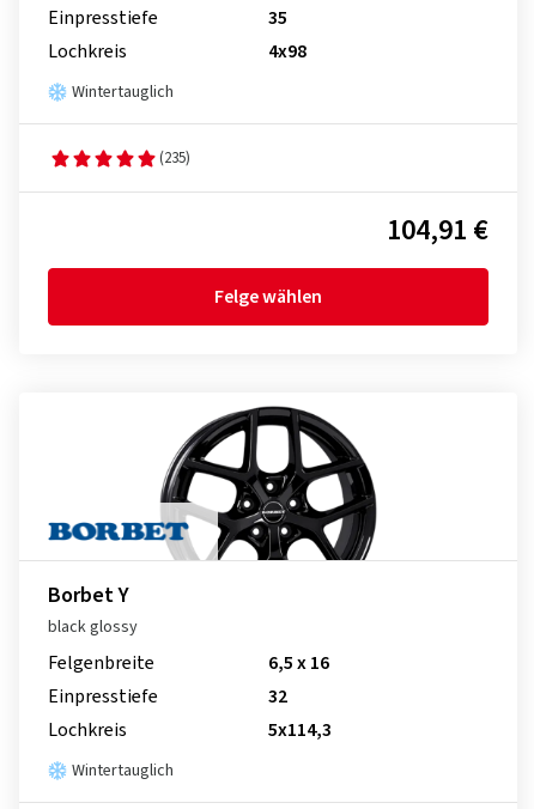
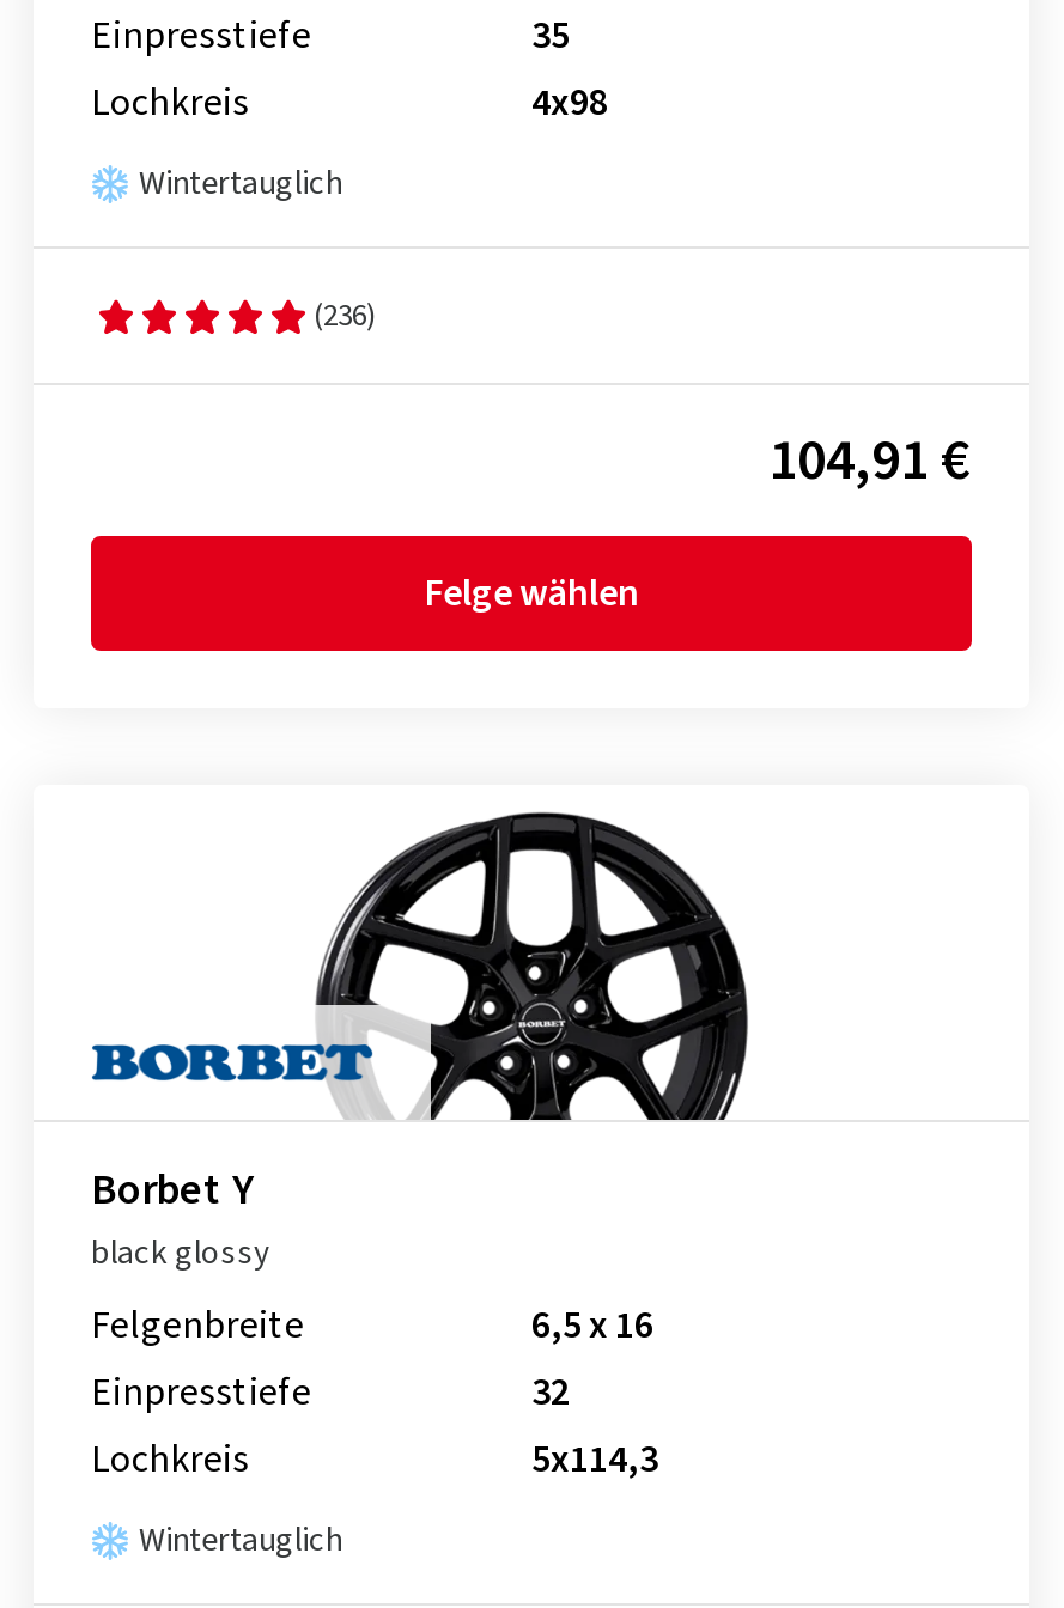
[159,147,190,168] (235) -> [314,293,376,336] (236)

